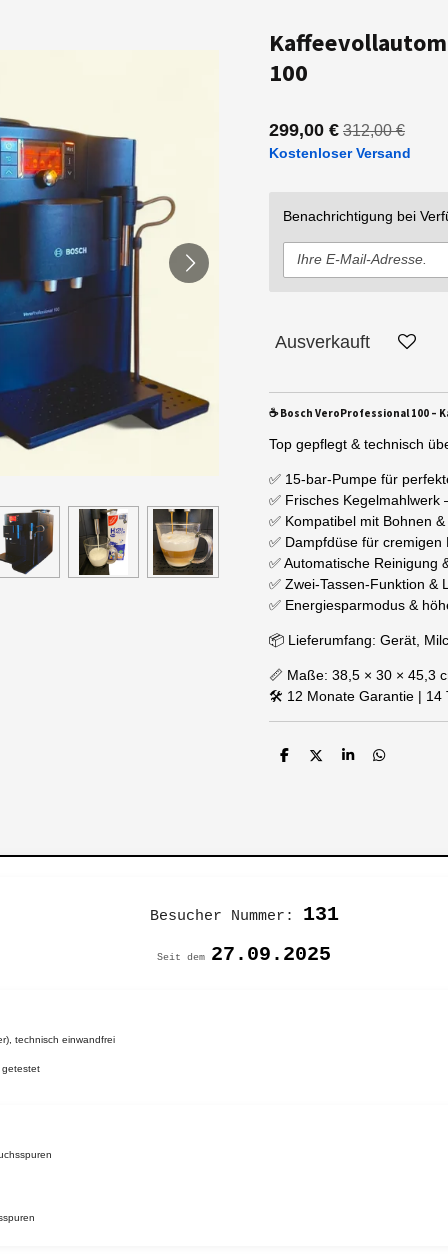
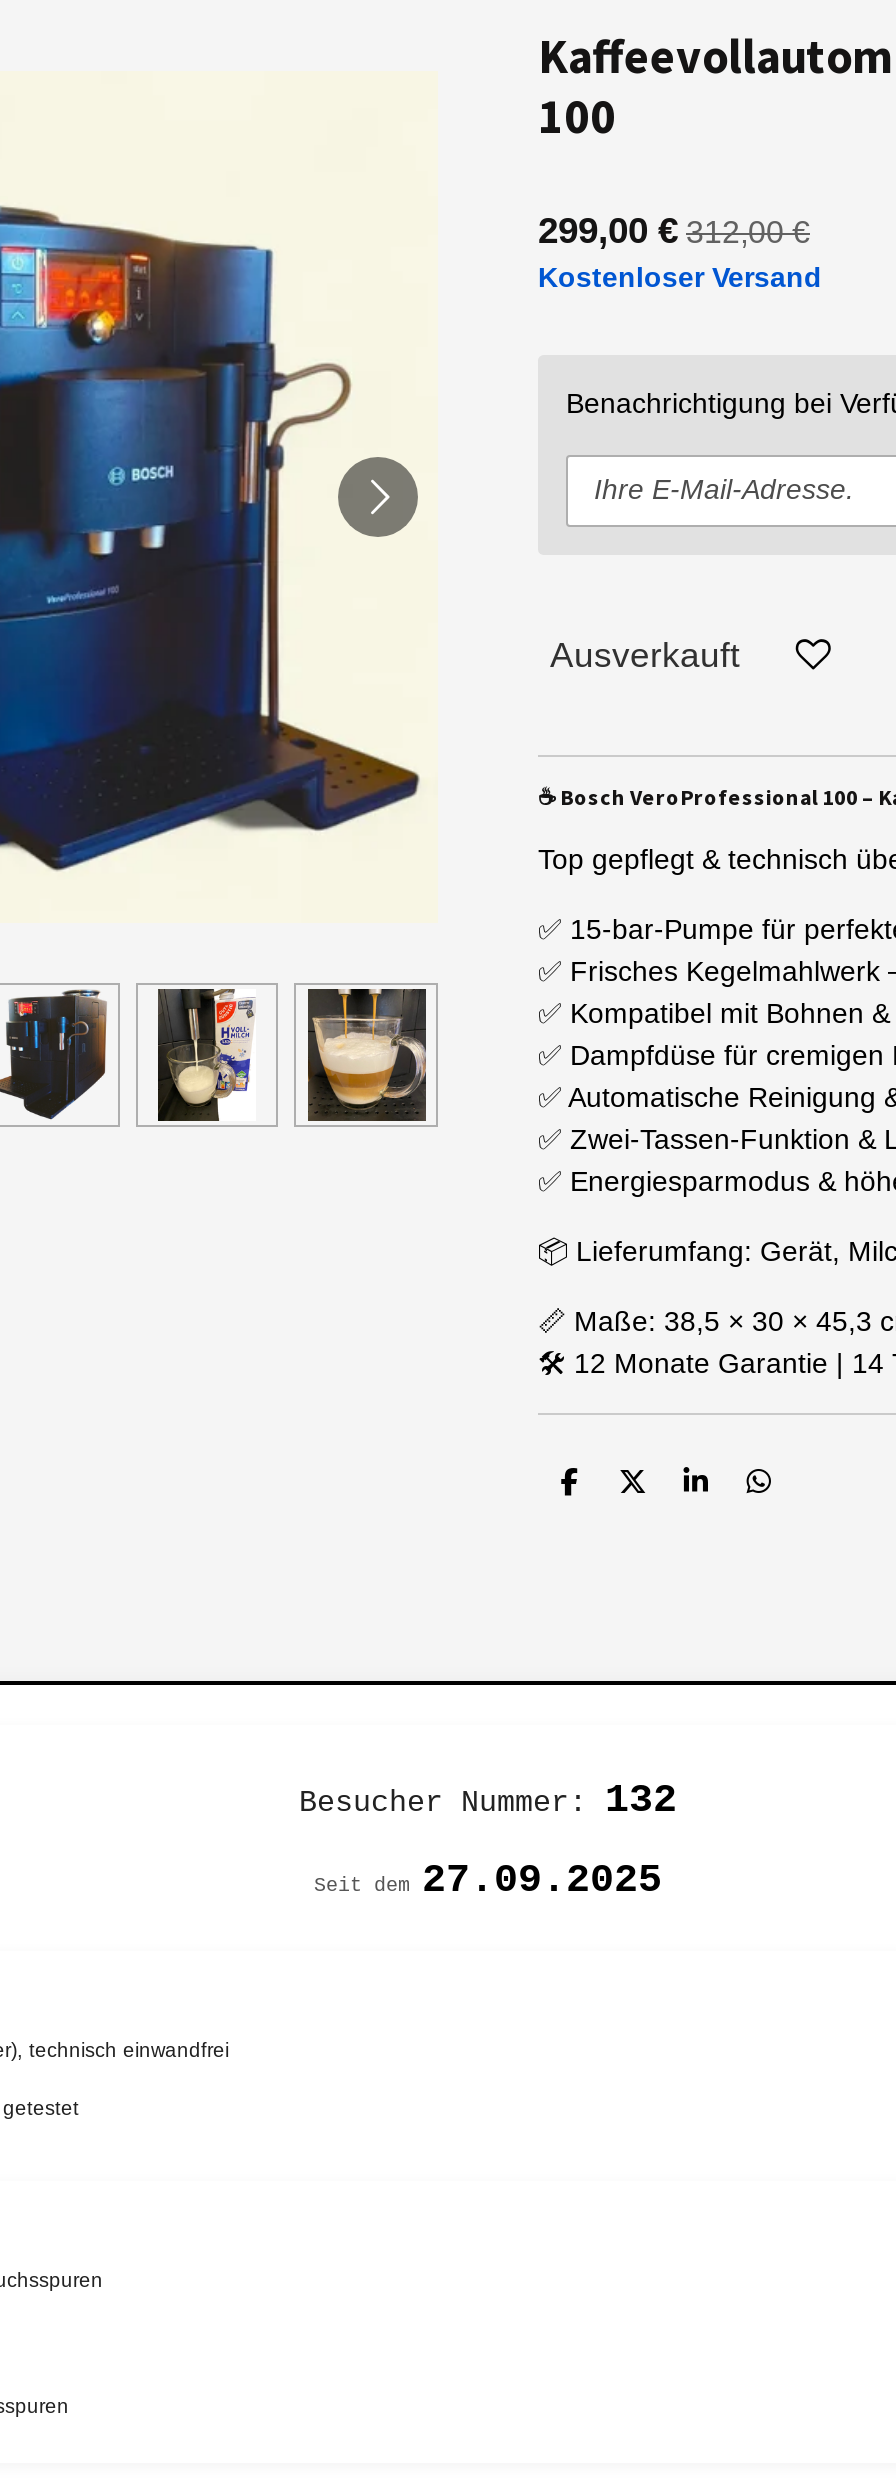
[149,902,338,925] Besucher Nummer: 131 -> [299,1776,677,1822] Besucher Nummer: 132

